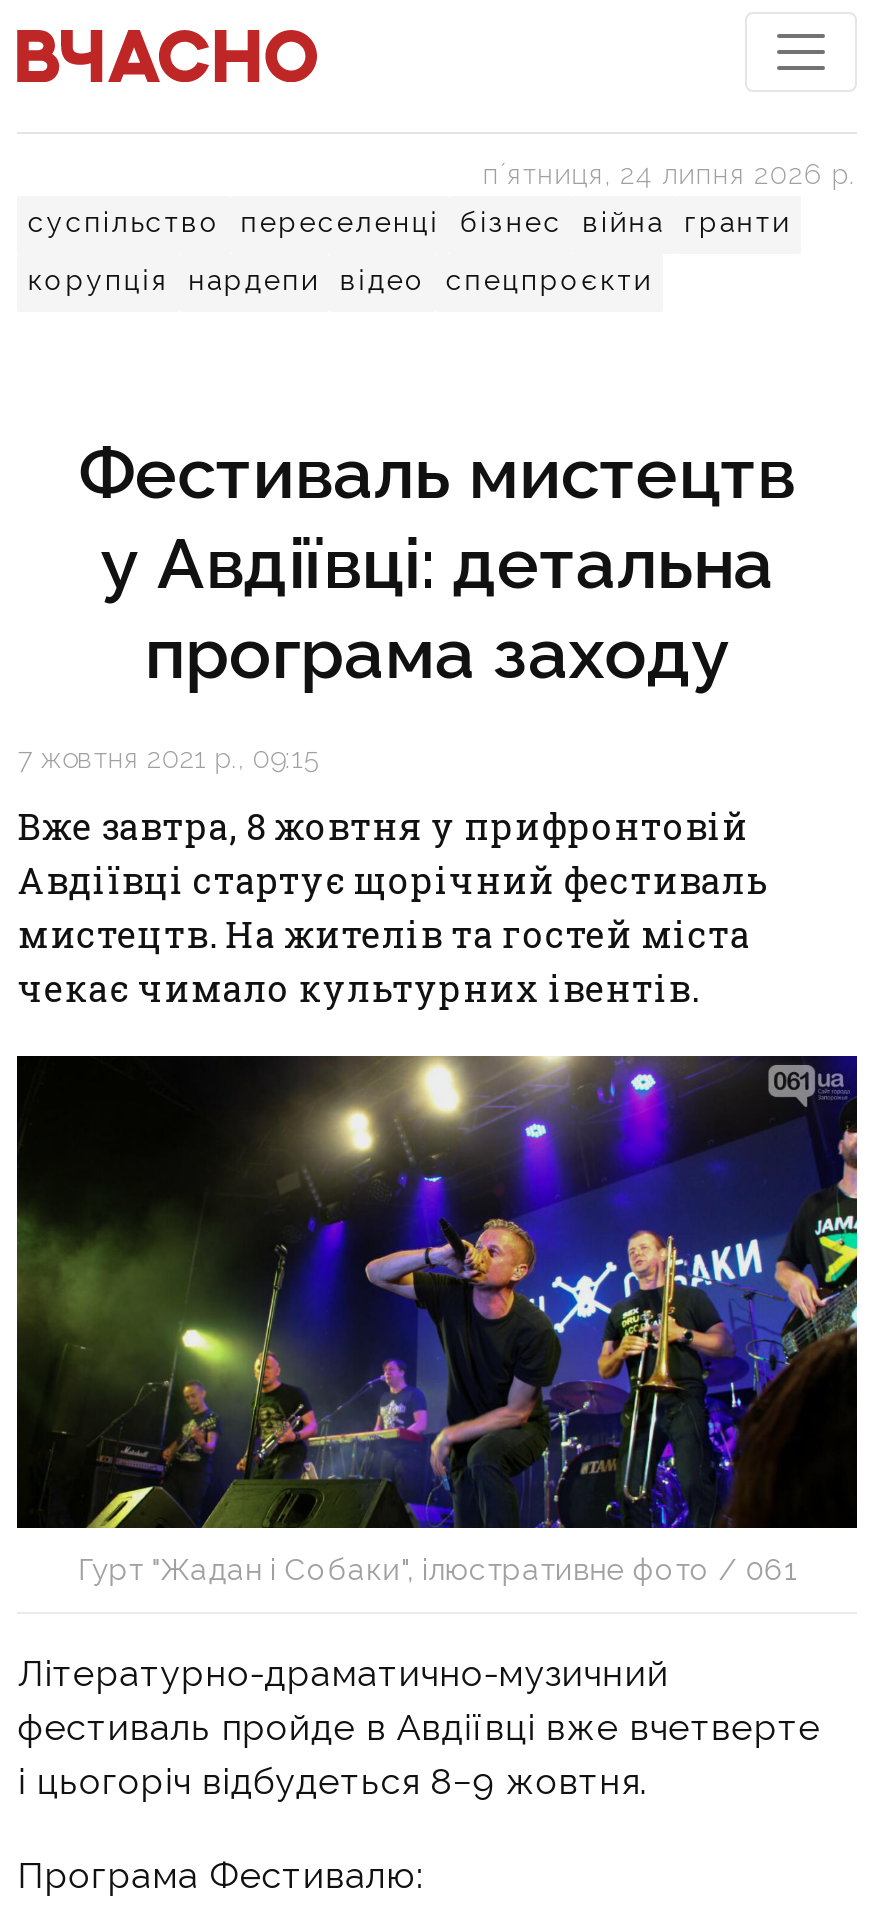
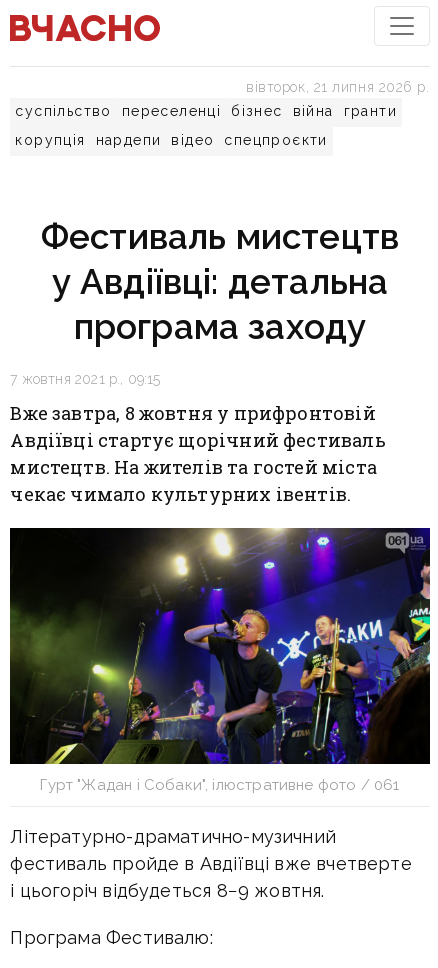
[483,158,856,190] пʼятниця, 24 липня 2026 р. -> [246,79,430,95] вівторок, 21 липня 2026 р.

